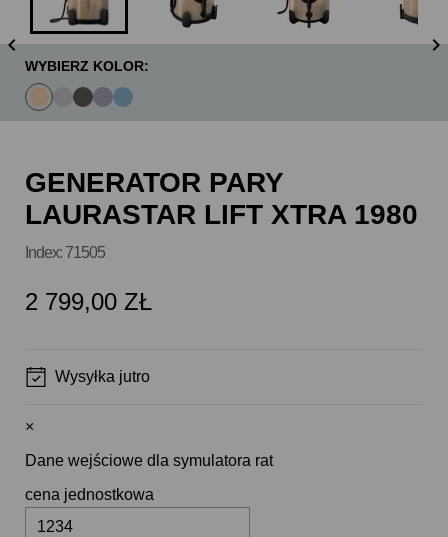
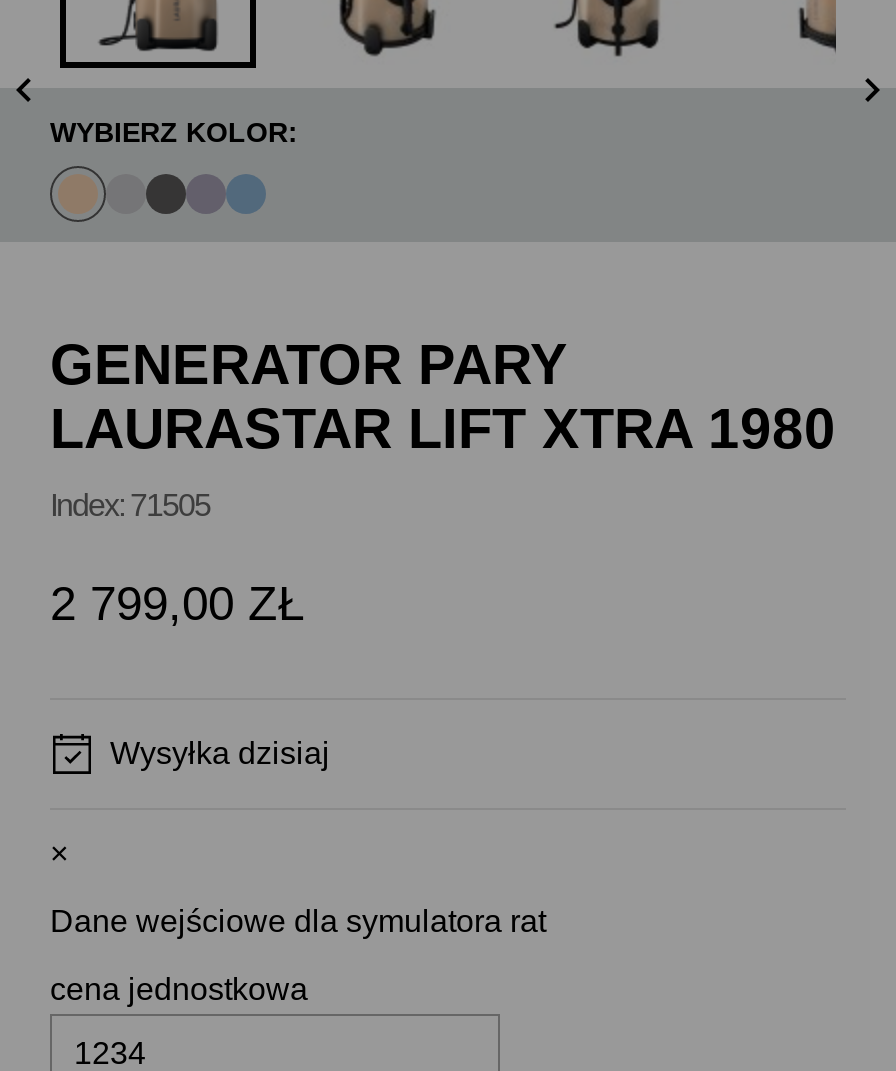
[55,368,150,385] Wysyłka jutro -> [110,736,330,770] Wysyłka dzisiaj

